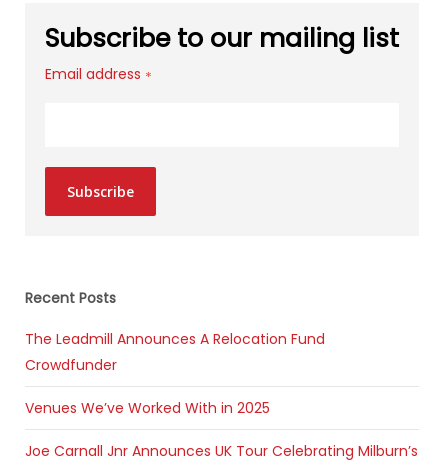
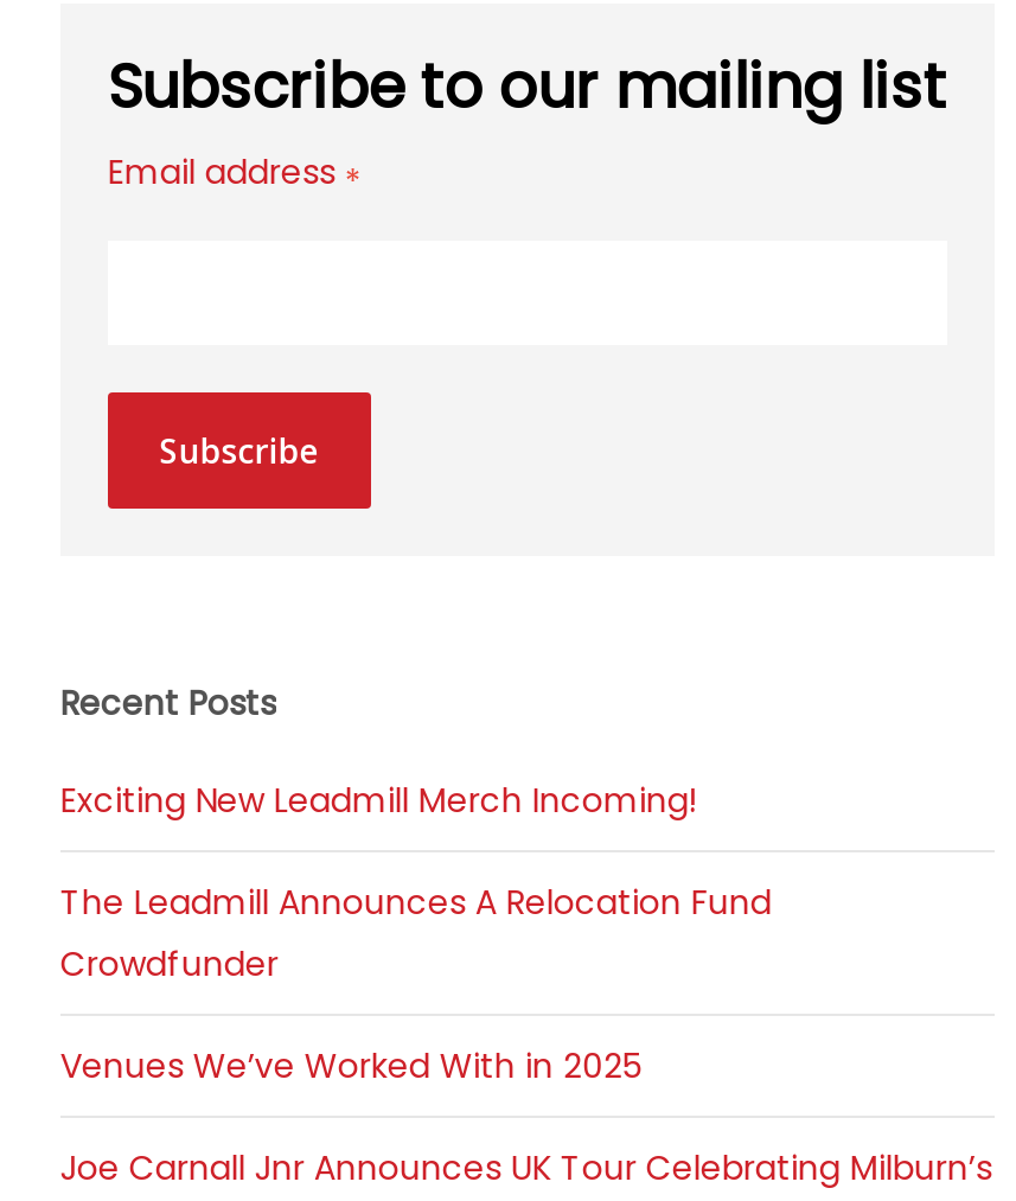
none -> [60,778,698,825] Exciting New Leadmill Merch Incoming!

